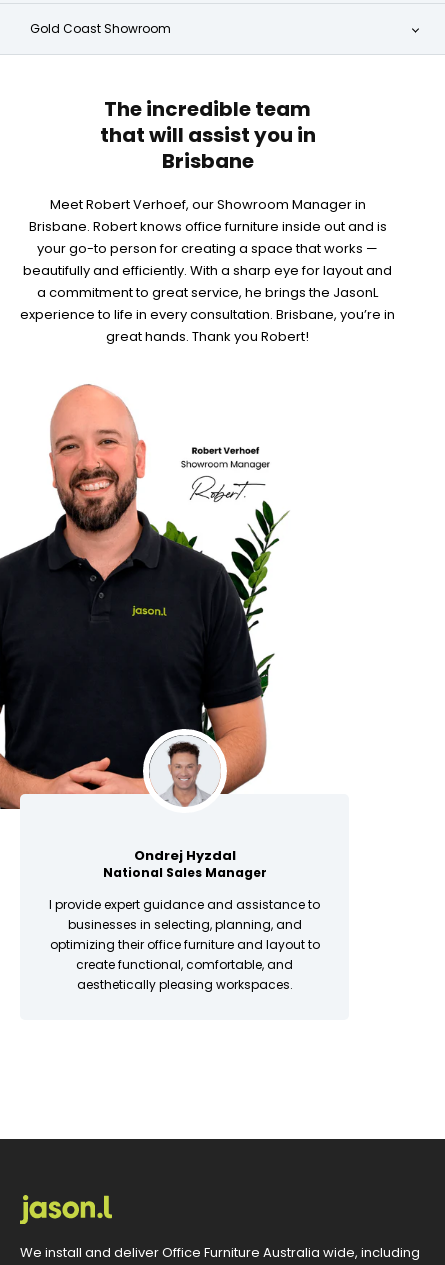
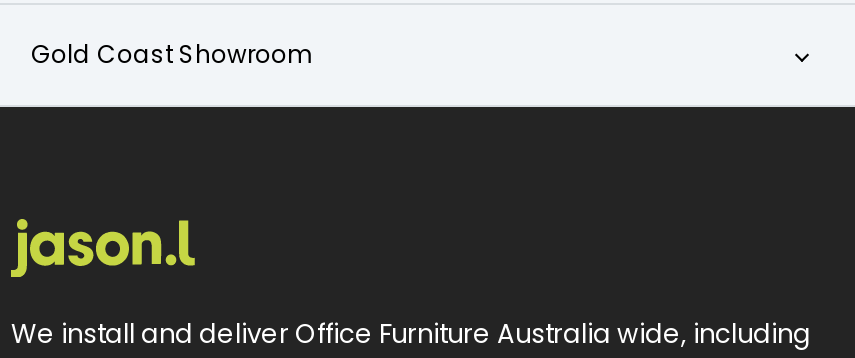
[20,95,395,346] The incredible team | that will assist you in | Brisbane | Meet Robert Verhoef, our Showroom Manager in | Brisbane. Robert knows office furniture inside out and is | your go-to person for creating a space that works — | beautifully and efficiently. With a sharp eye for layout and | a commitment to great service, he brings the JasonL | experience to life in every consultation. Brisbane, you’re in | great hands. Thank you Robert! -> none
[3,384,320,993] [image] | Ondrej Hyzdal | National Sales Manager | I provide expert guidance and assistance to | businesses in selecting, planning, and | optimizing their office furniture and layout to | create functional, comfortable, and | aesthetically pleasing workspaces. -> none

